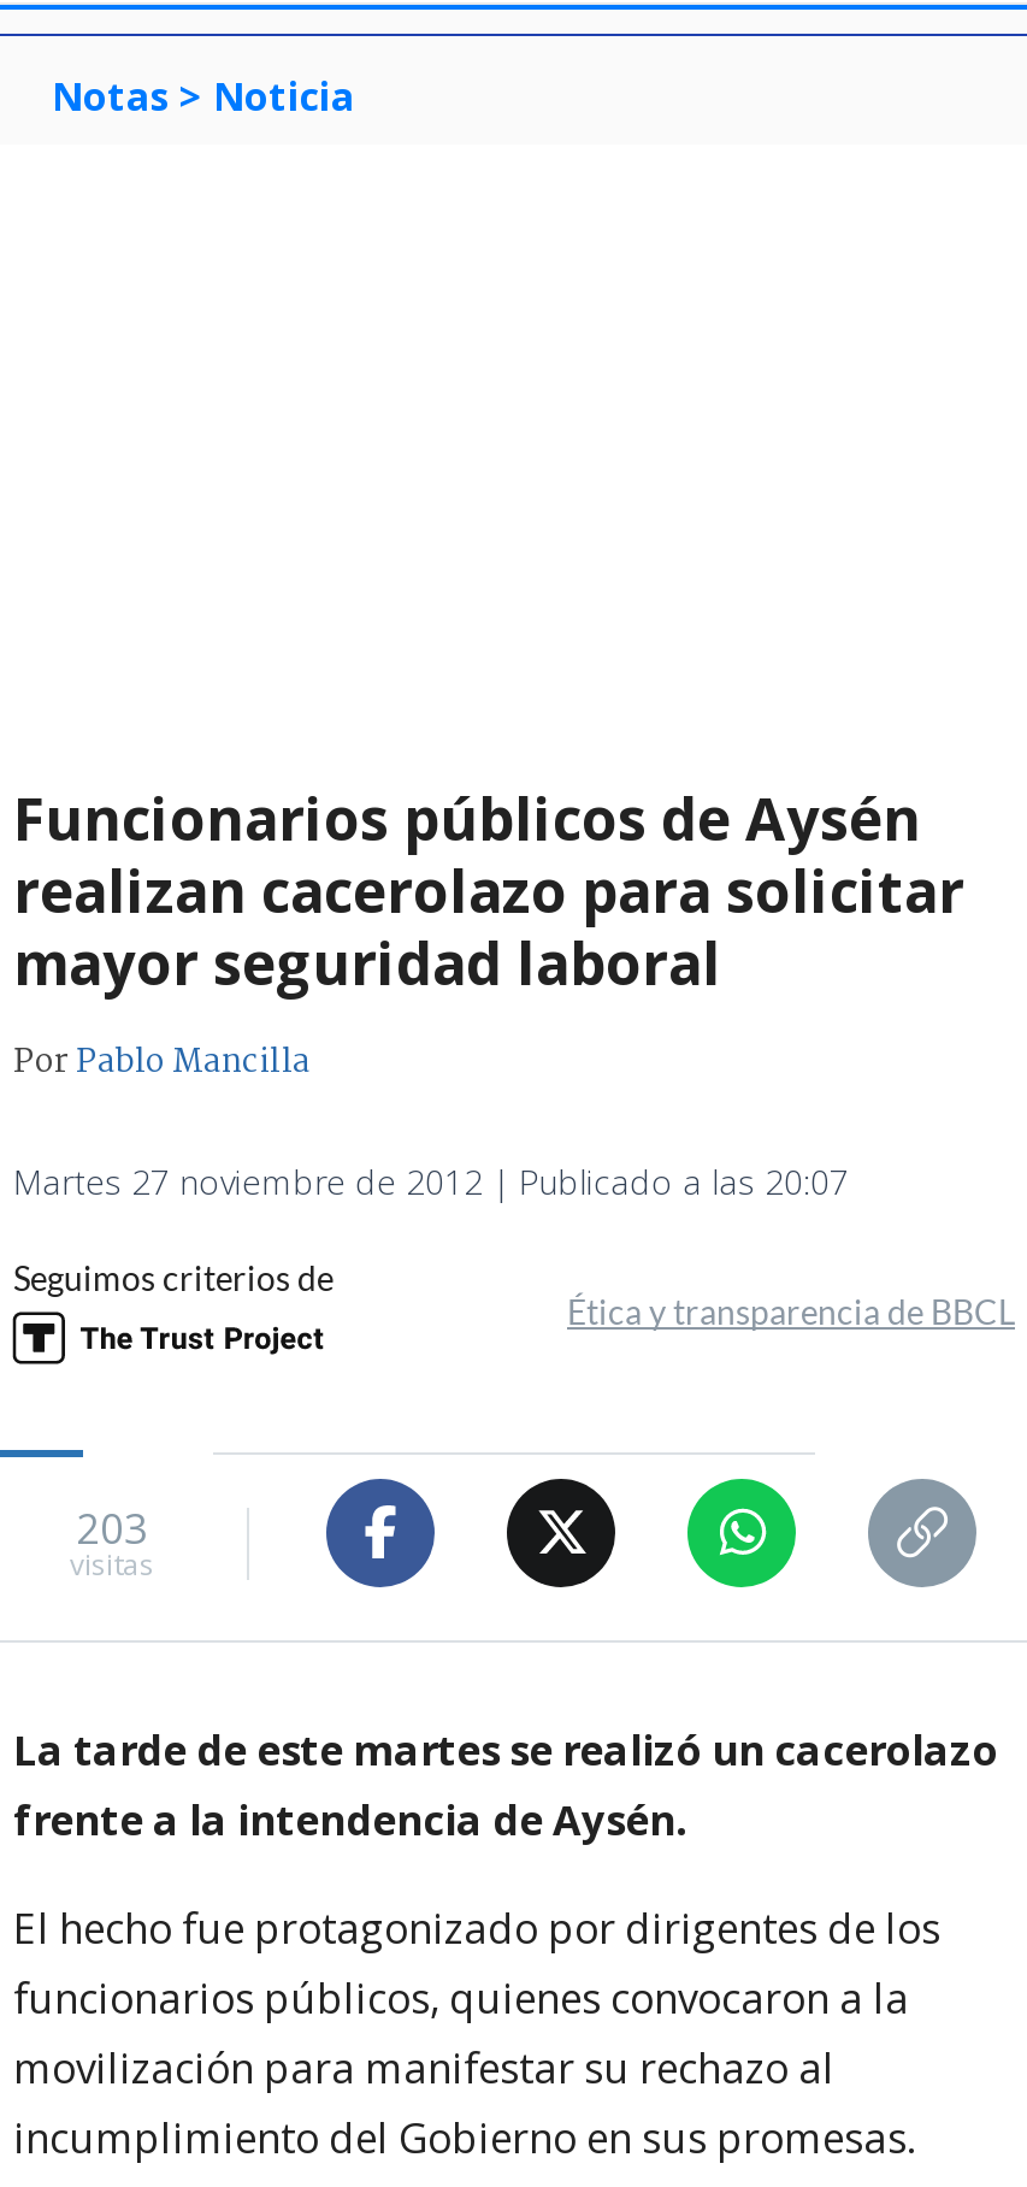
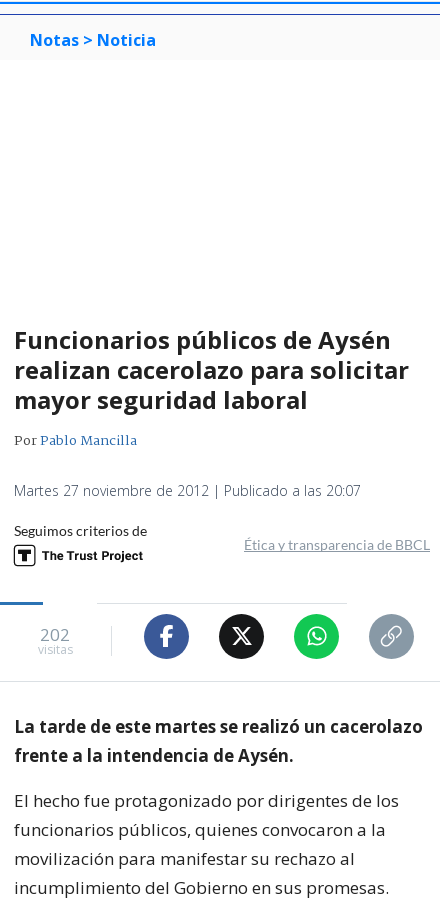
[76,1501,148,1557] 203 -> [40,623,70,646] 202

